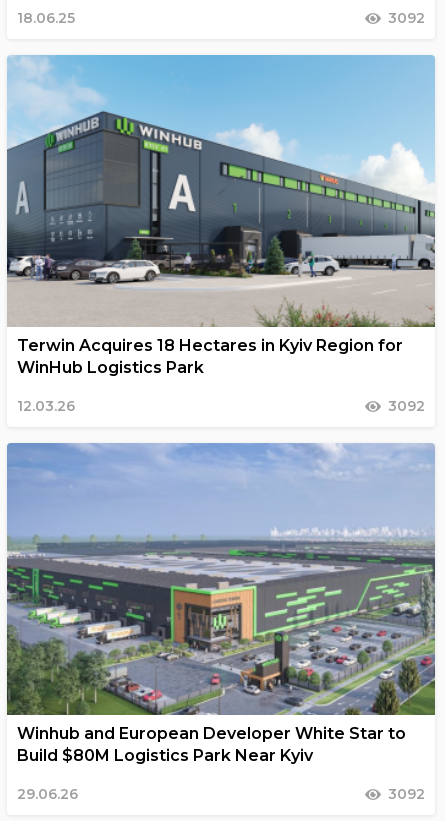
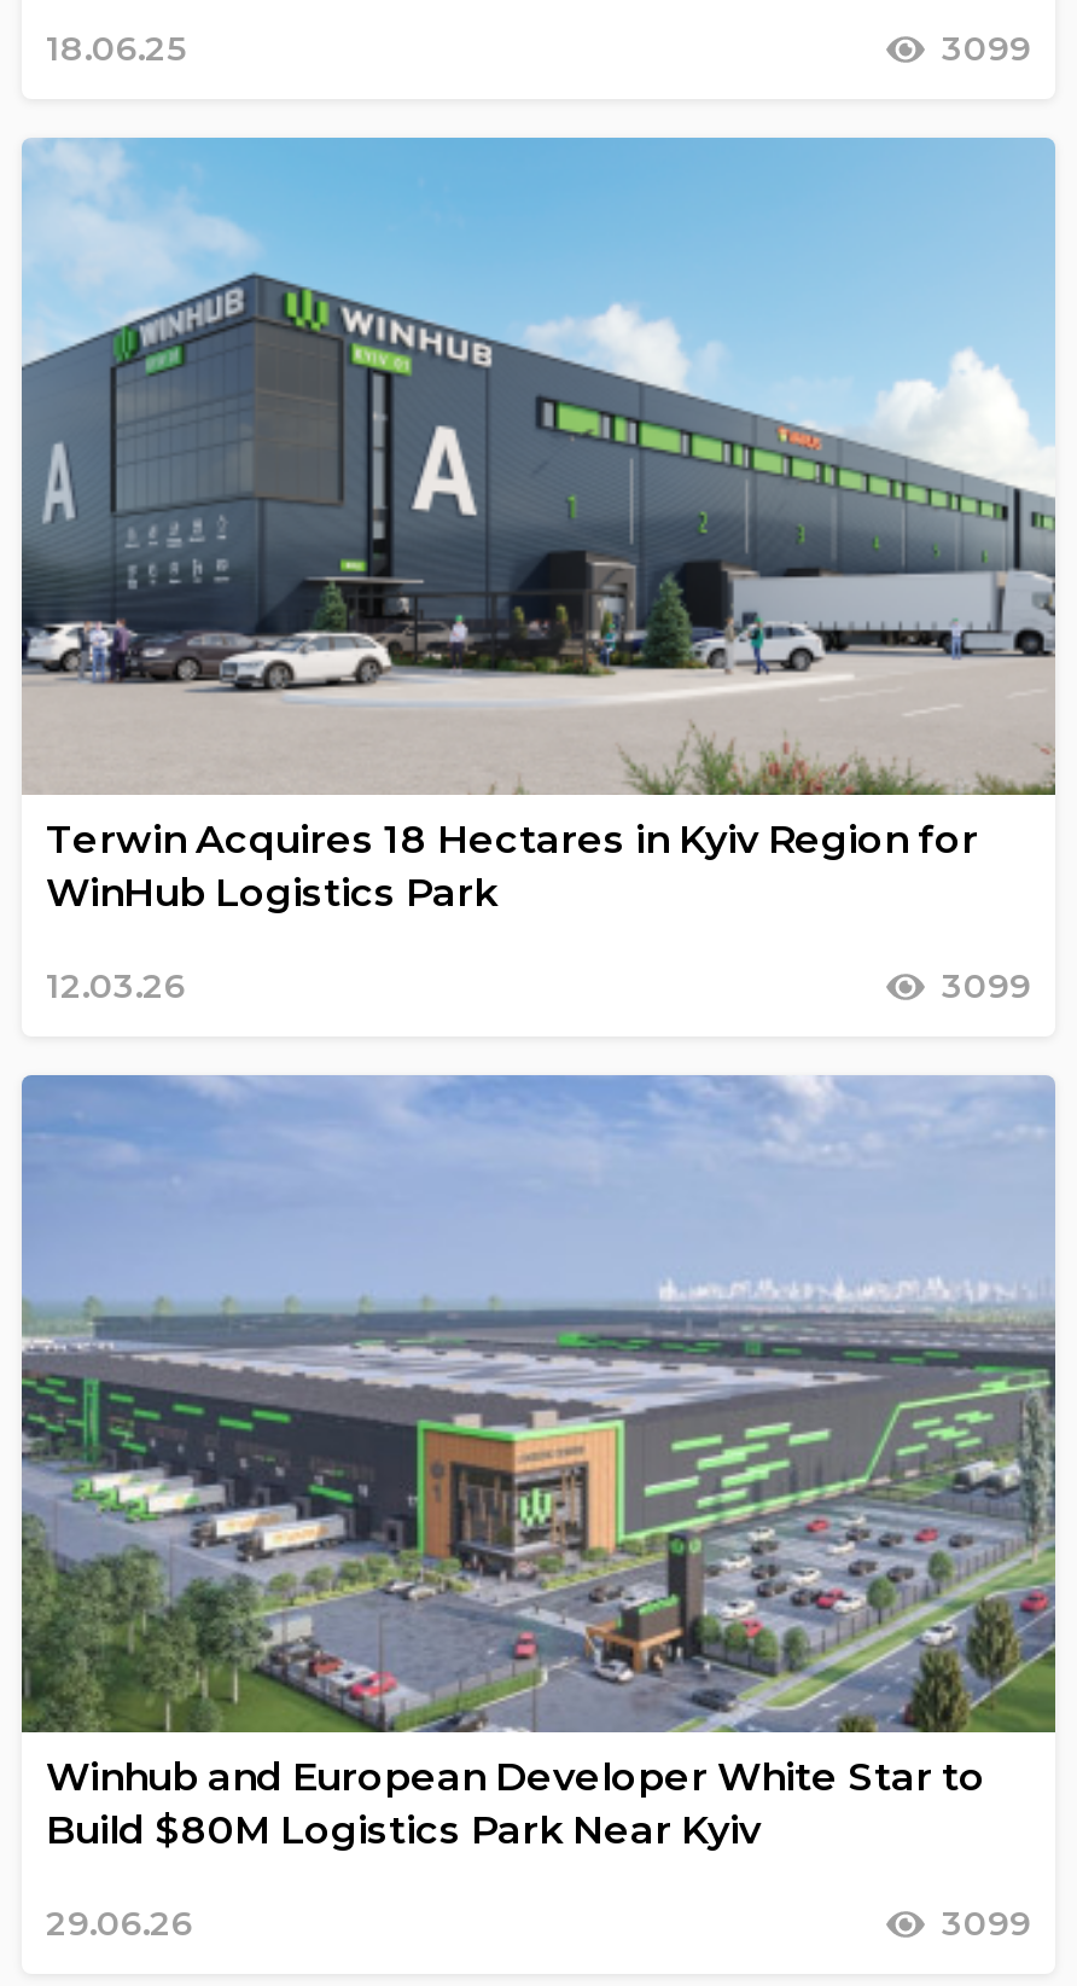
[388,9,425,27] 3092 -> [942,27,1031,71] 3099
[388,397,425,415] 3092 -> [942,964,1031,1008] 3099
[388,785,425,803] 3092 -> [942,1902,1031,1945] 3099

